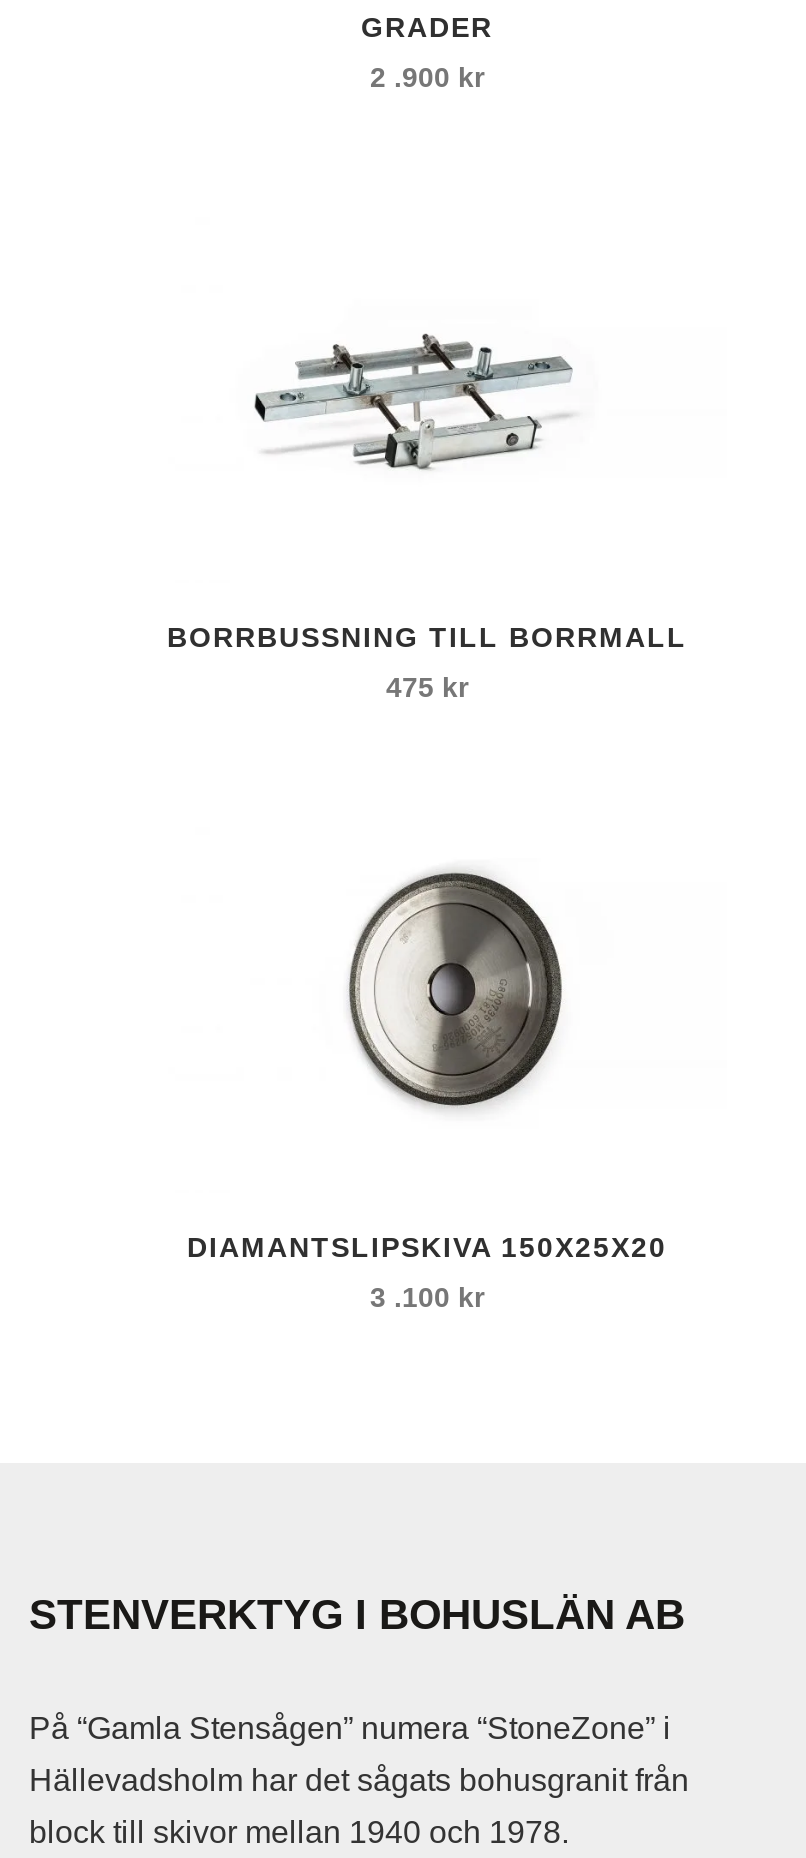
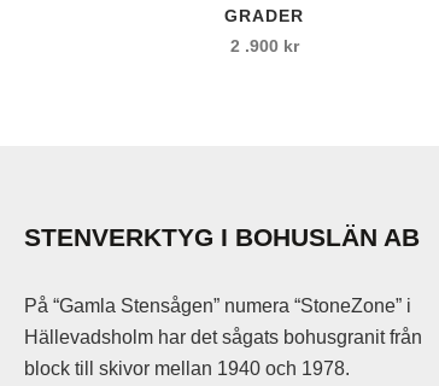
[253,332,573,470] [image] -> none
[167,620,687,702] BORRBUSSNING TILL BORRMALL | 475 kr -> none
[347,870,563,1108] [image] -> none
[187,1230,667,1312] DIAMANTSLIPSKIVA 150X25X20 | 3 .100 kr -> none

